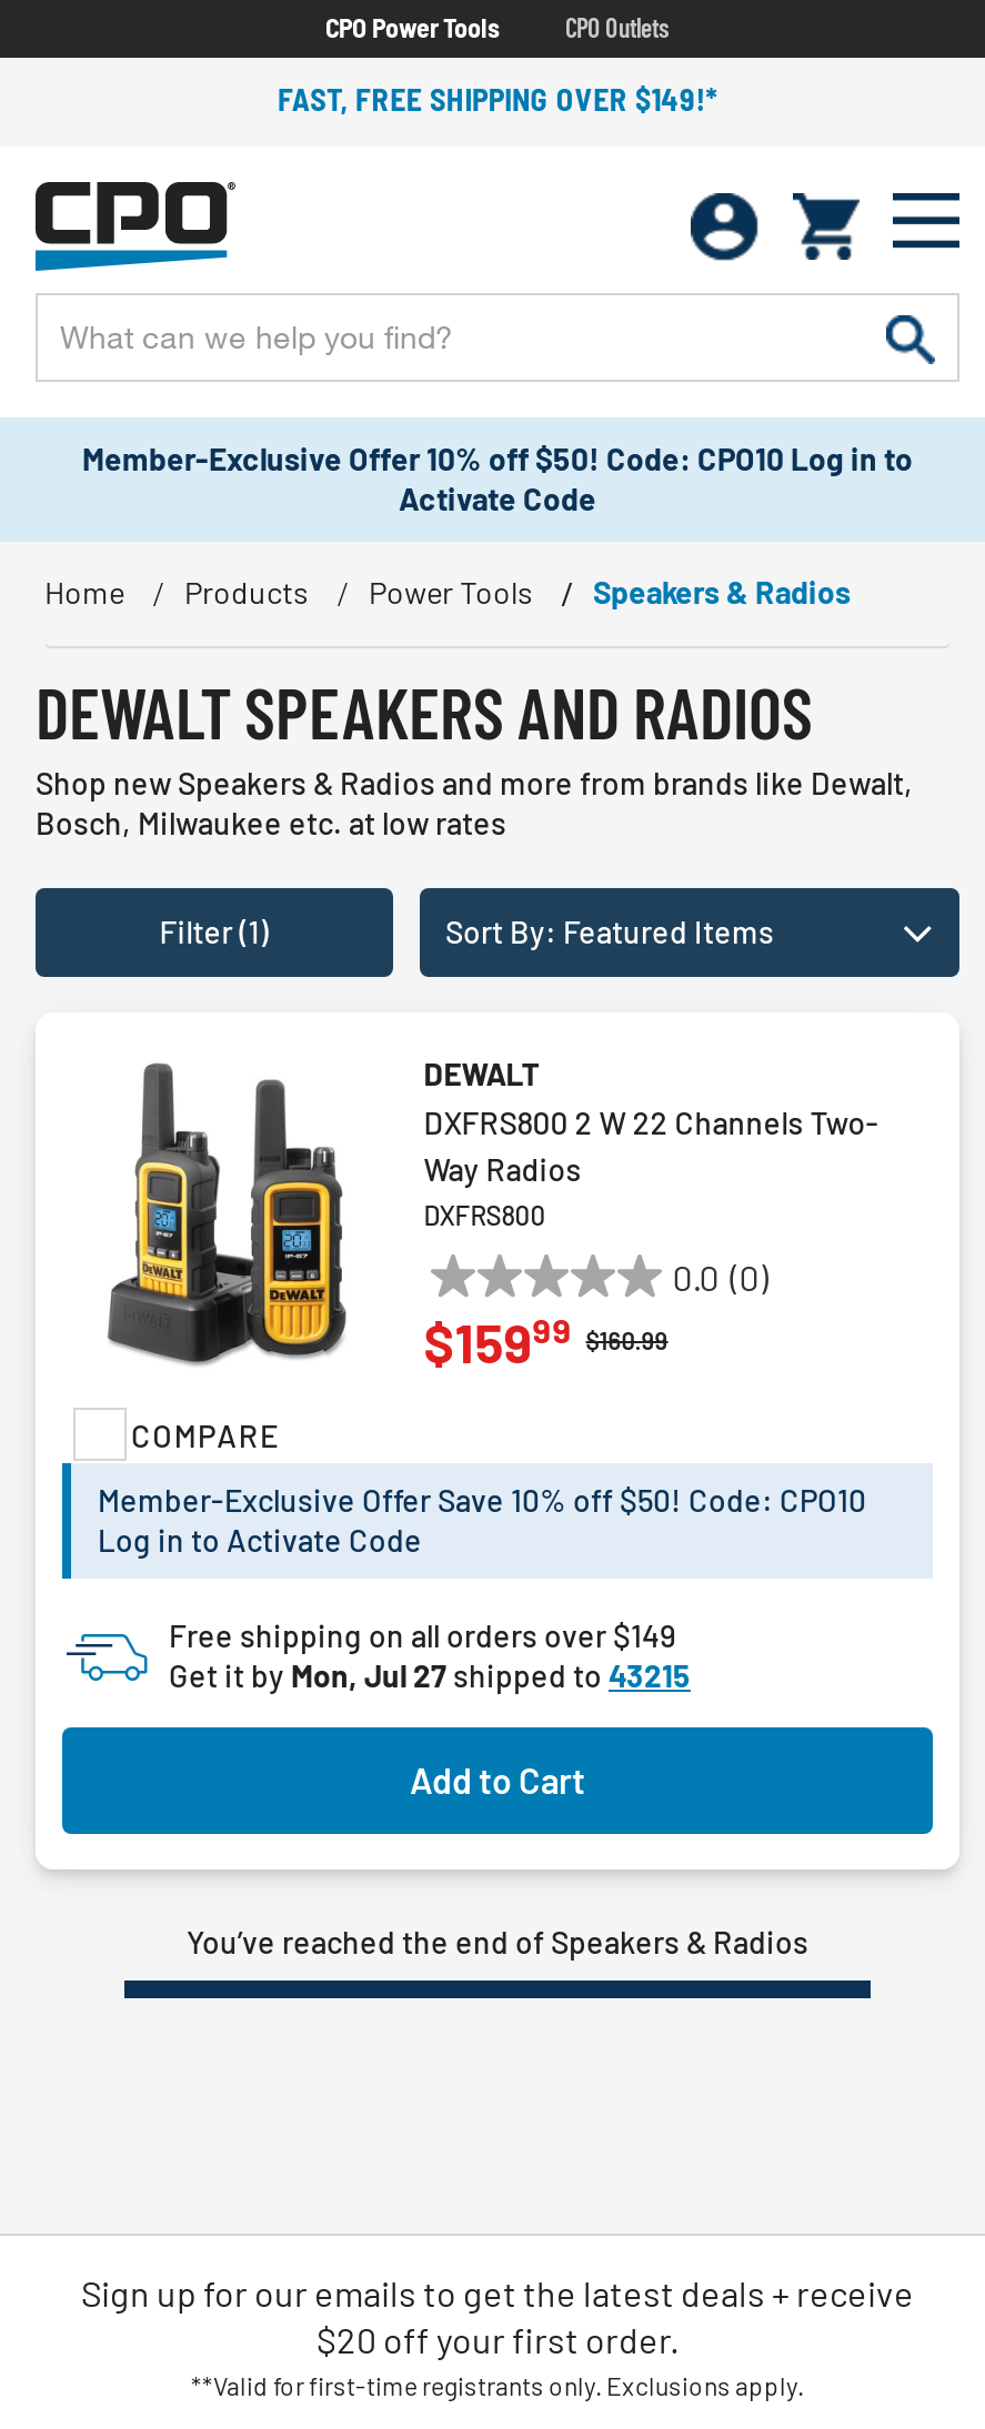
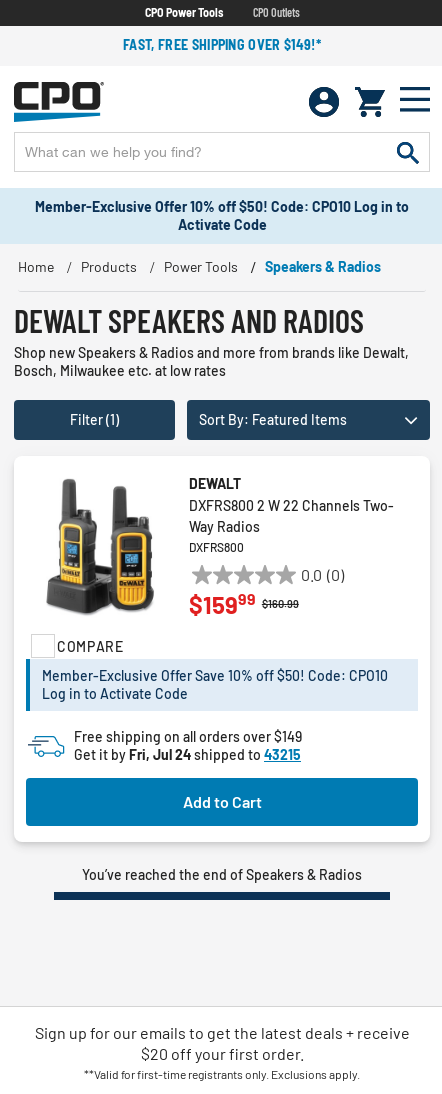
[169,1656,691,1694] Get it byMon, Jul 27 shipped to 43215 -> [74,746,301,763] Get it byFri, Jul 24 shipped to 43215

